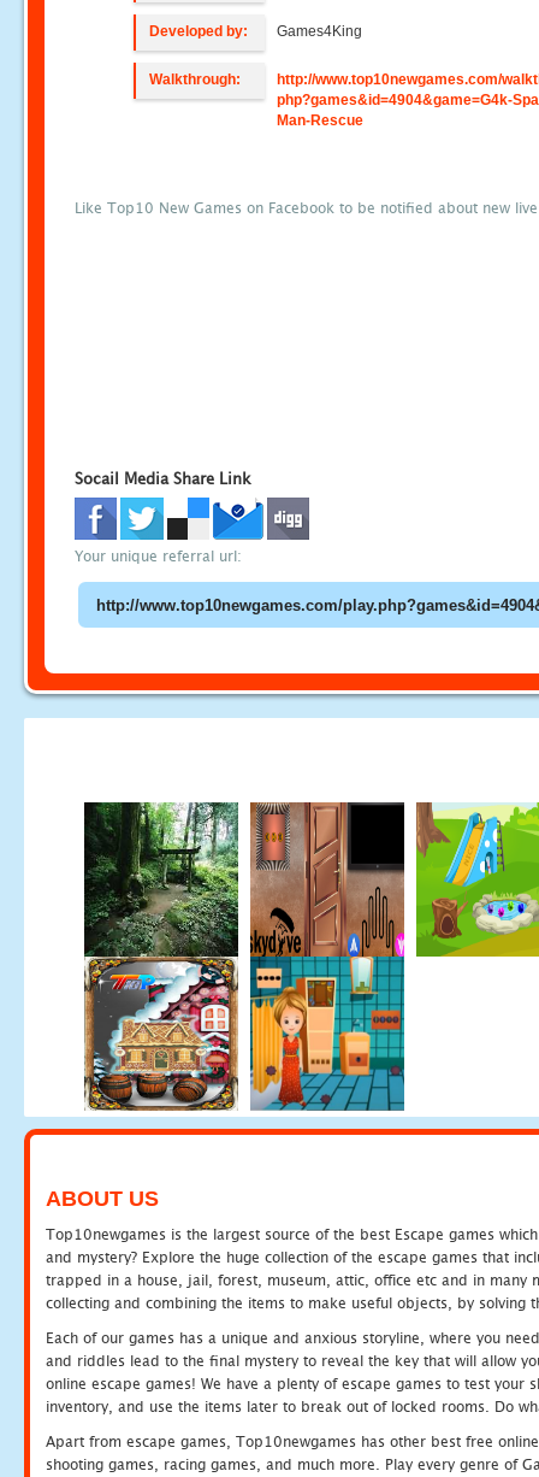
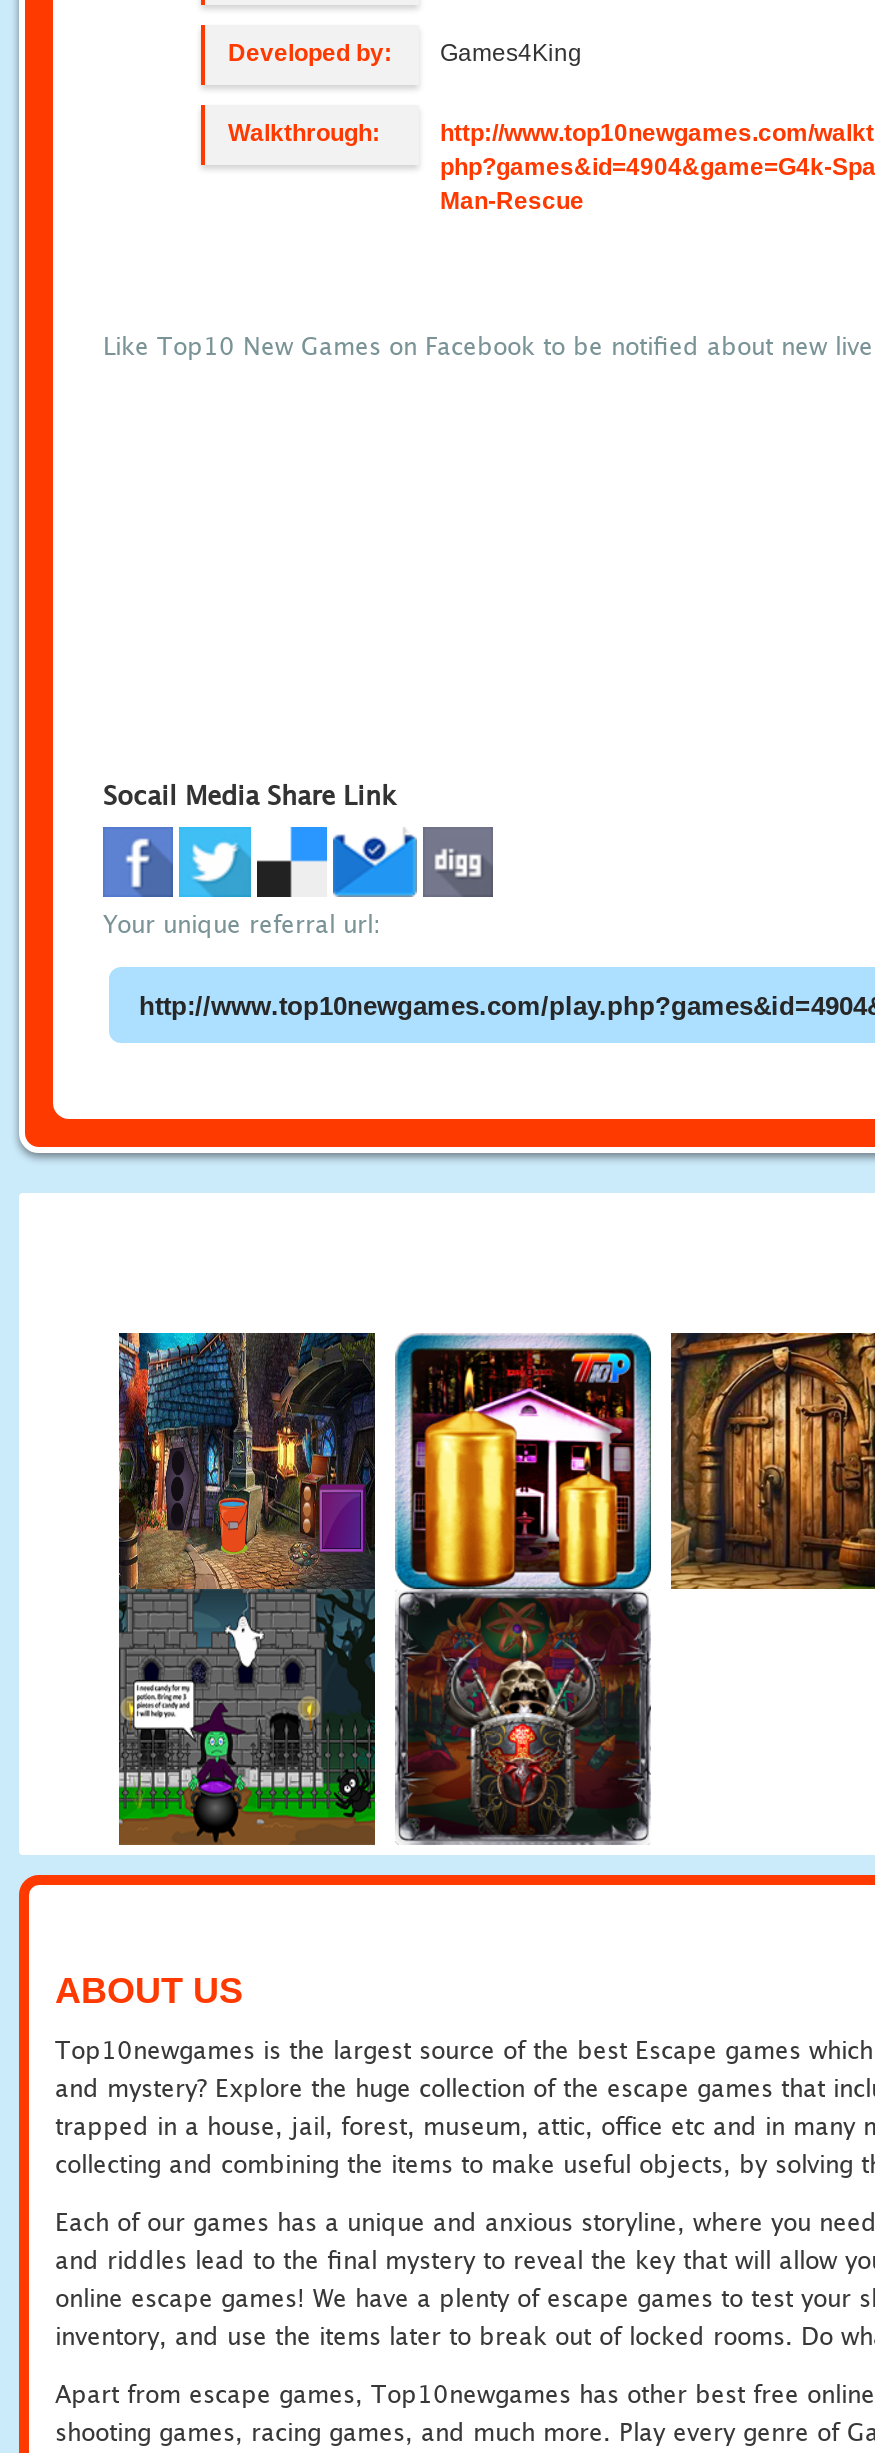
[83,801,239,1111] [image] -> [117,1331,377,1847] [image]
[249,801,405,1112] [image] -> [393,1333,653,1845] [image]
[415,801,535,958] [image] -> [669,1331,869,1591] [image]

